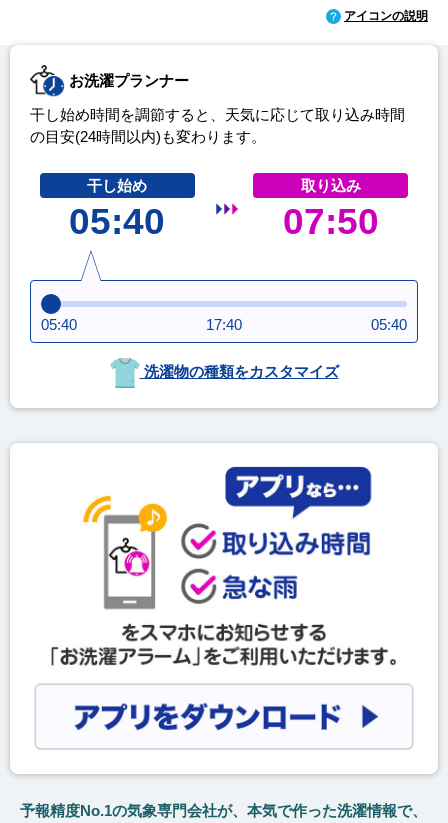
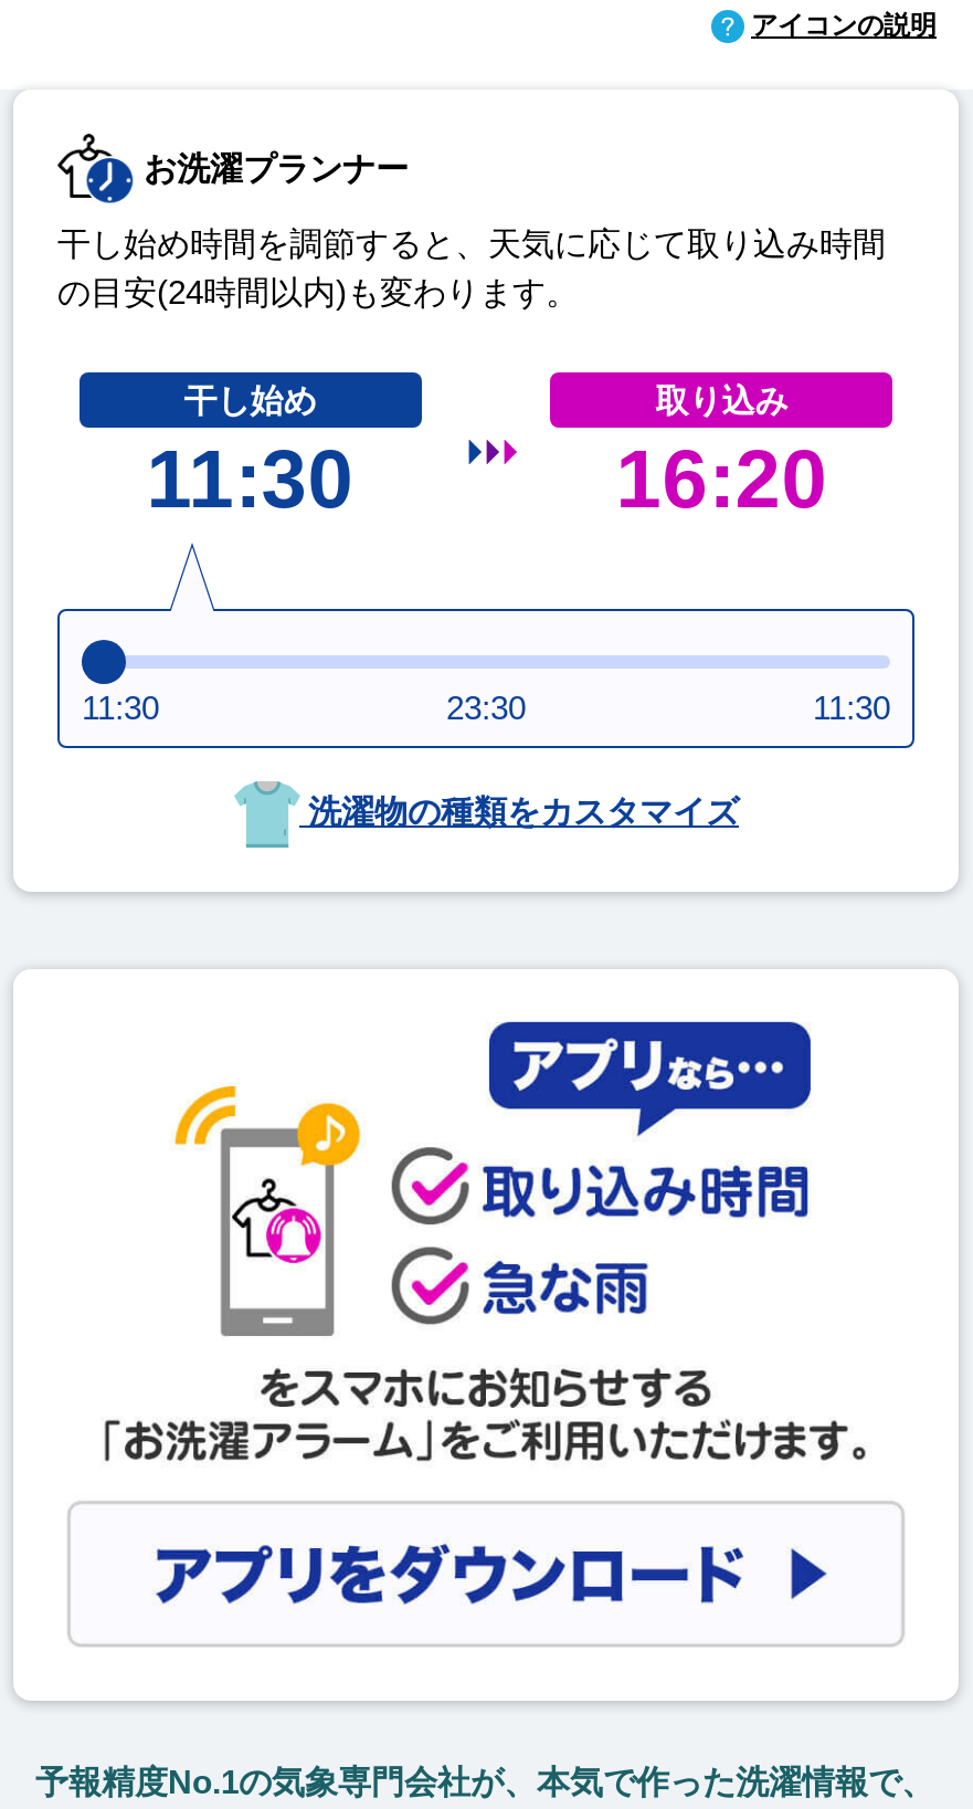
[69,201,165,242] 05:40 -> [146,434,354,525] 11:30
[283,201,379,242] 07:50 -> [616,434,828,525] 16:20
[41,316,77,333] 05:40 -> [82,688,159,726] 11:30
[206,316,242,333] 17:40 -> [446,688,526,726] 23:30
[371,316,407,333] 05:40 -> [813,688,890,726] 11:30

